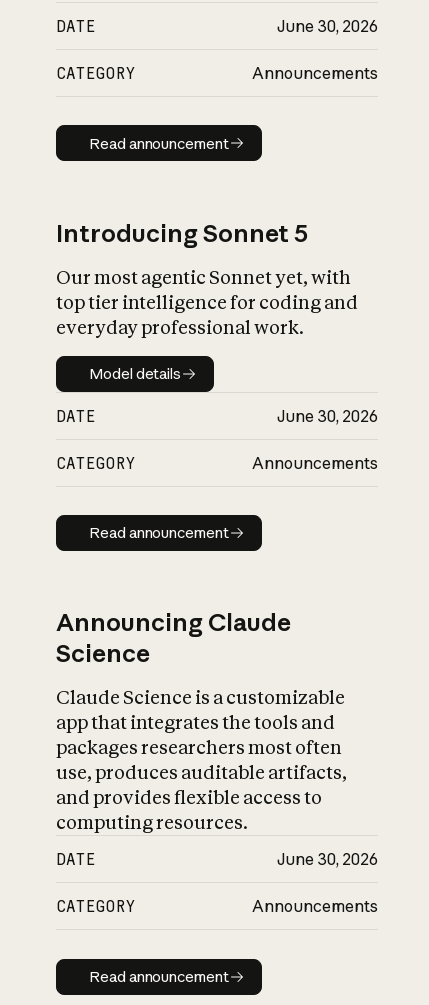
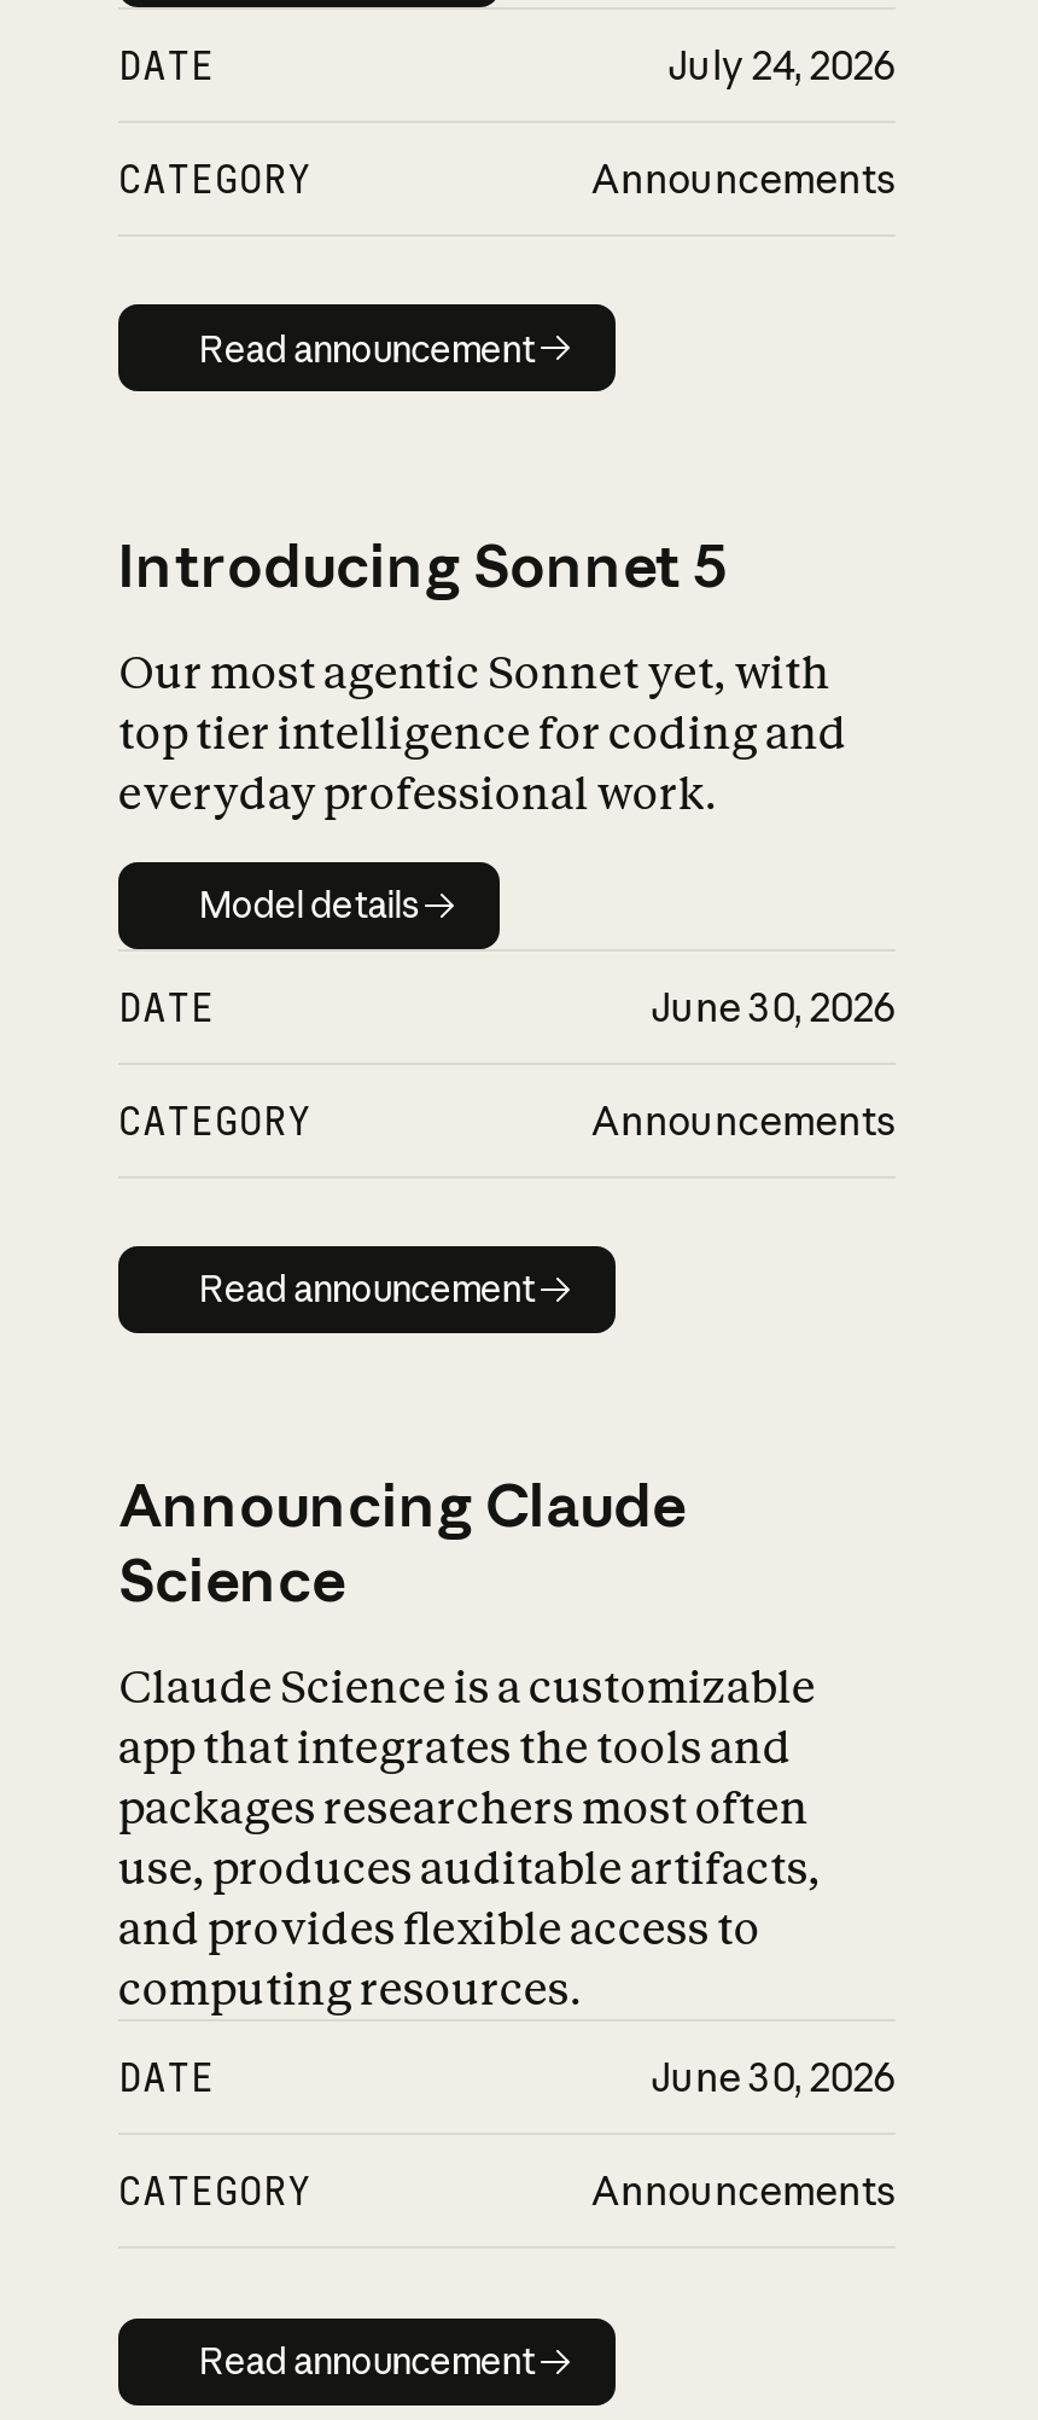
[277,16,378,36] June 30, 2026 -> [668,41,895,89] July 24, 2026

